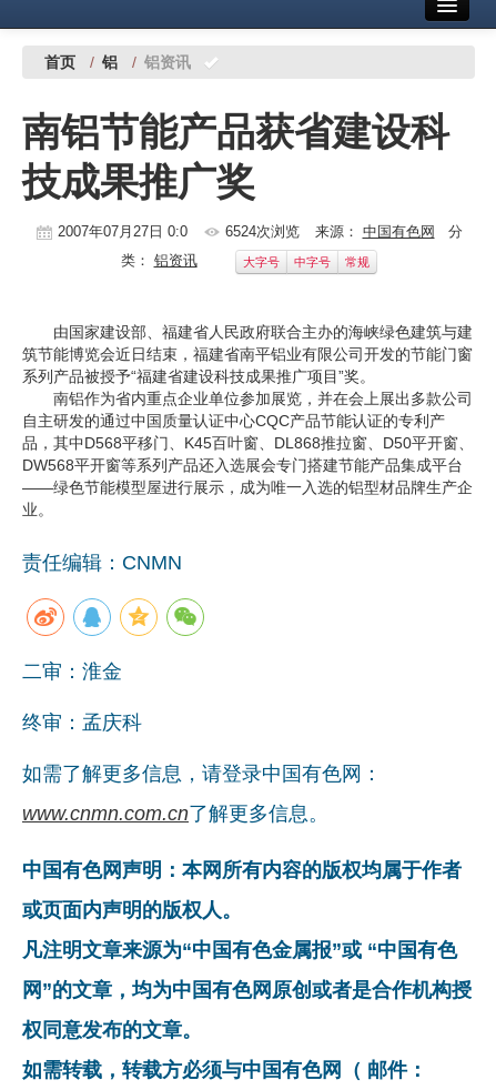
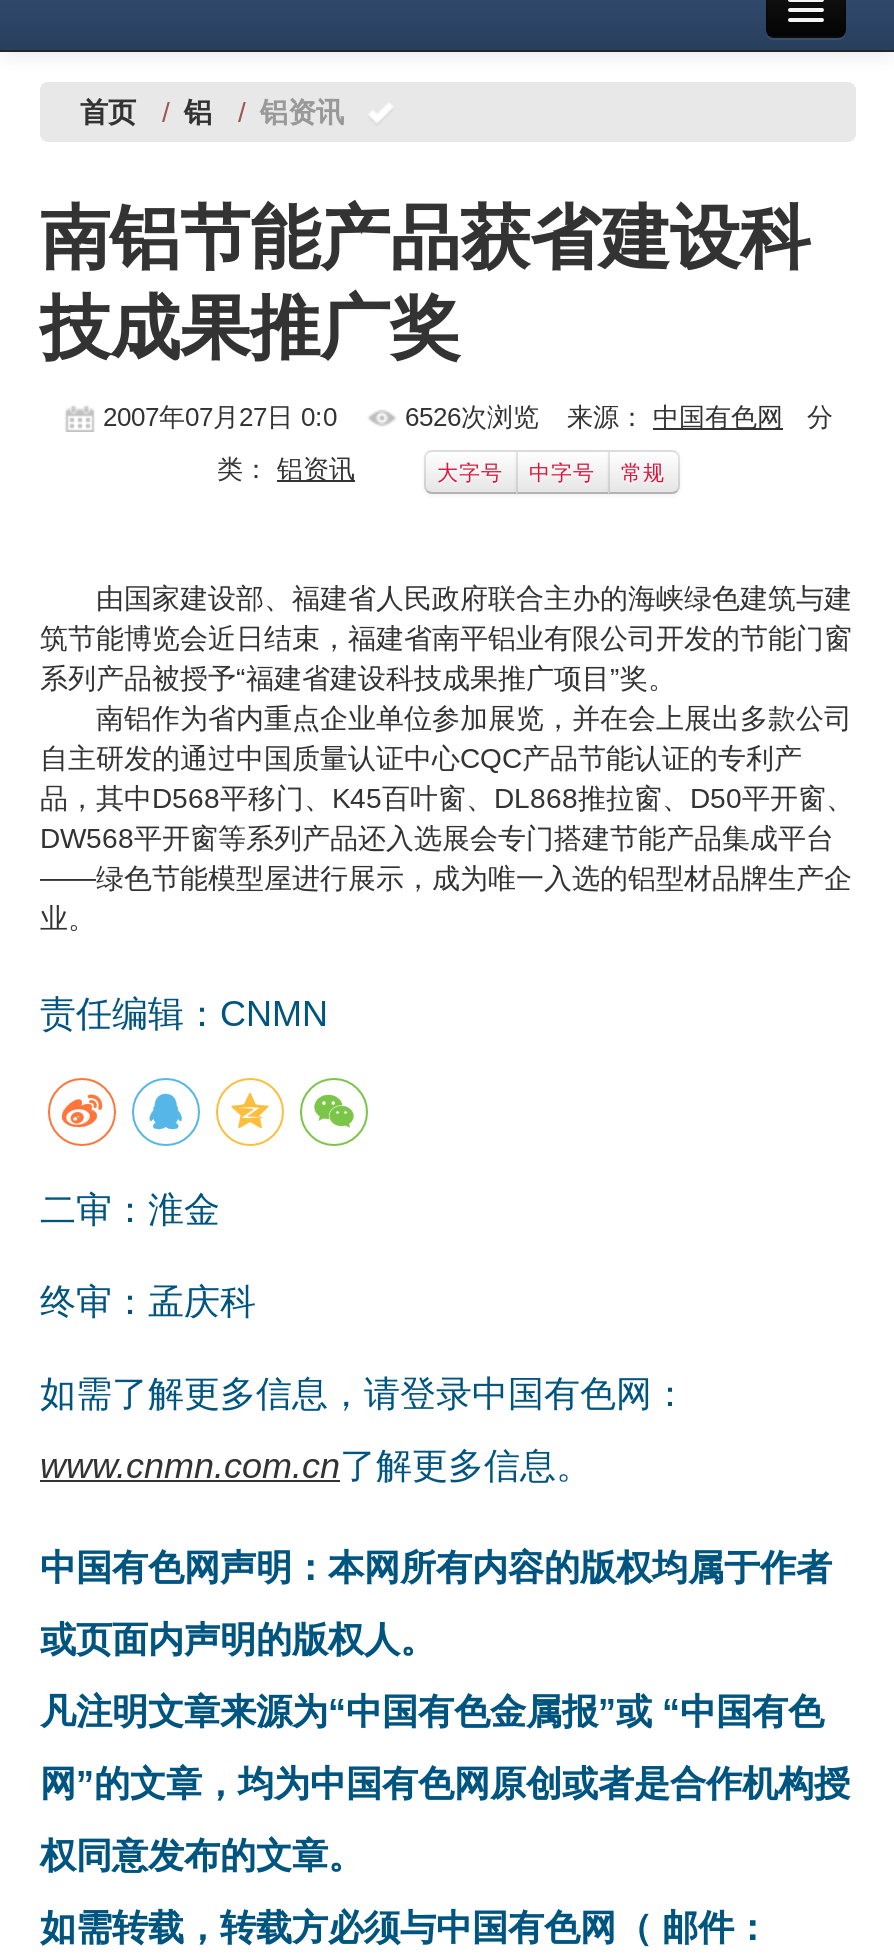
[225,223,299,240] 6524次浏览 -> [405,402,539,432] 6526次浏览

